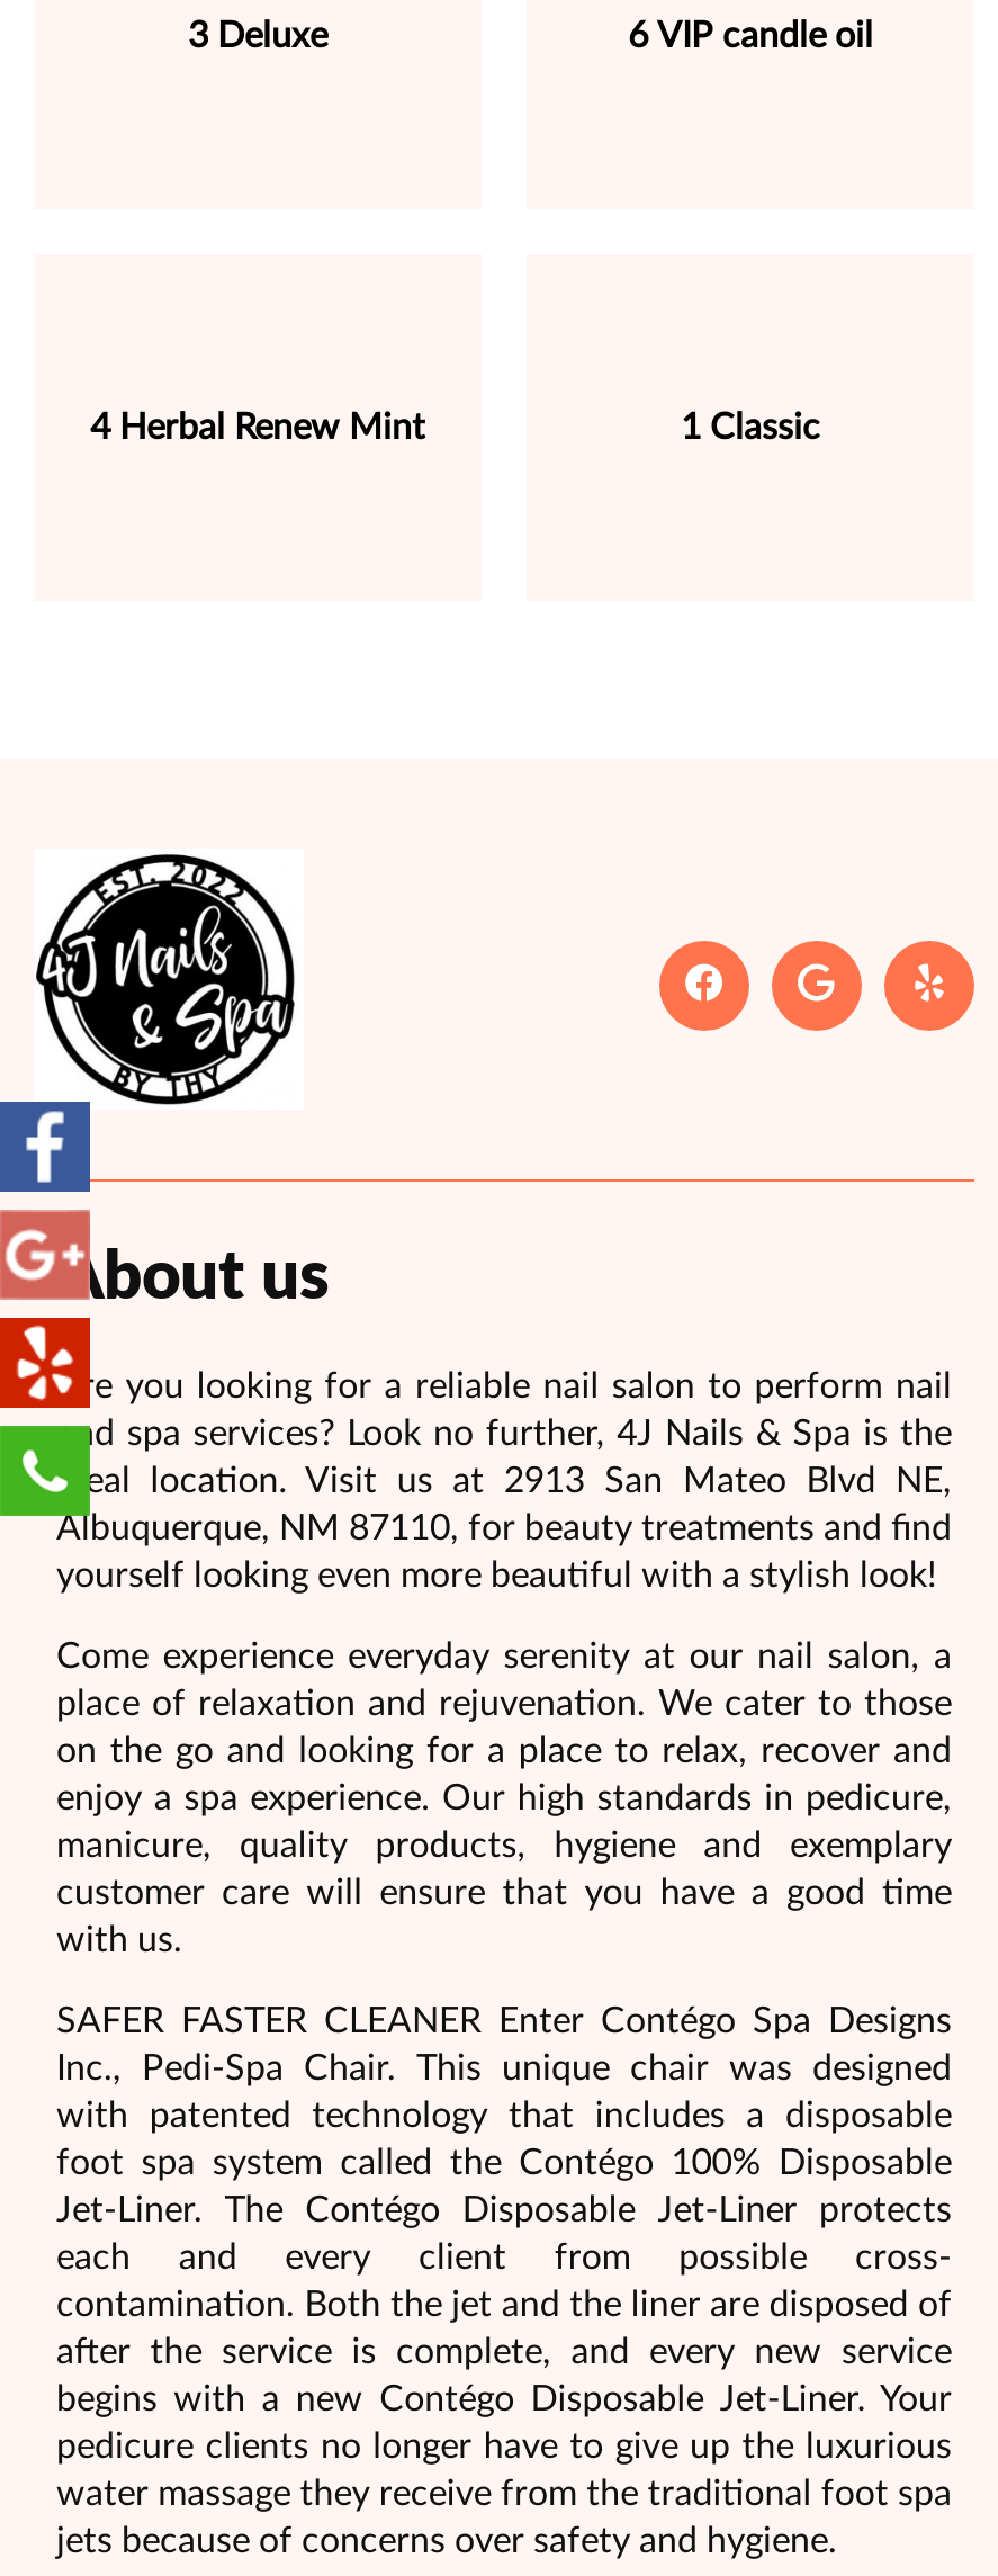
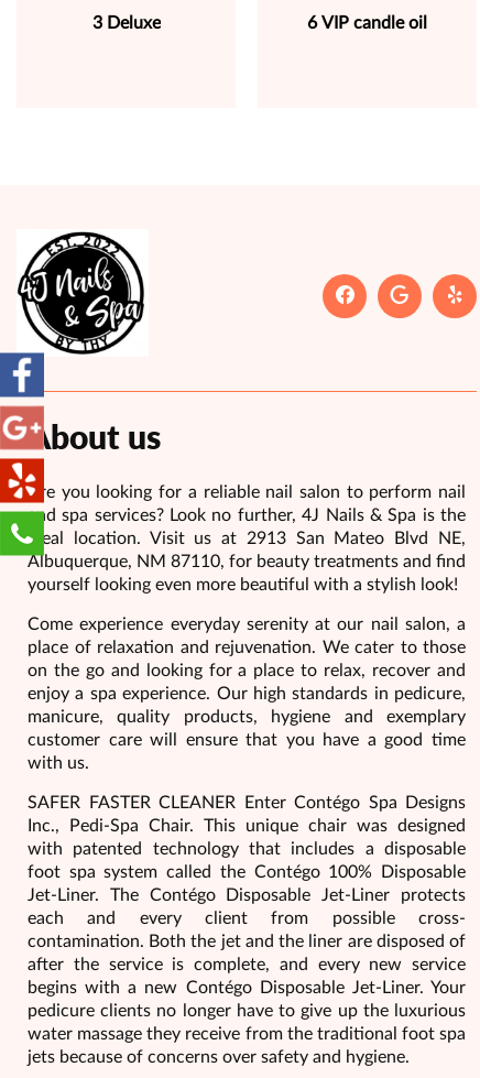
[90,410,820,446] 4 Herbal Renew Mint | 1 Classic -> none

